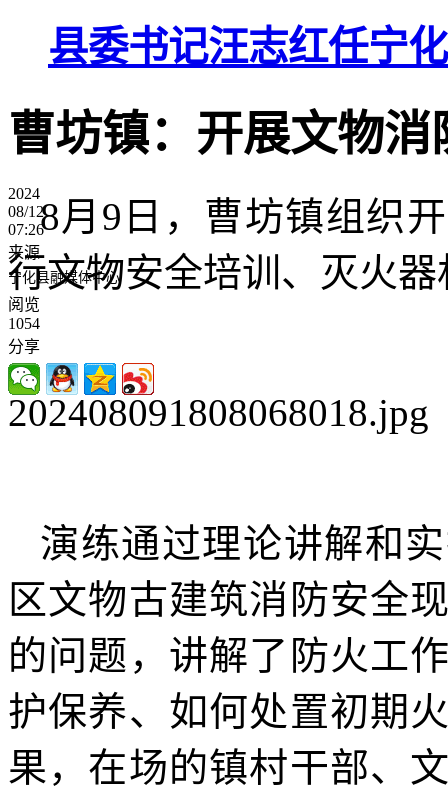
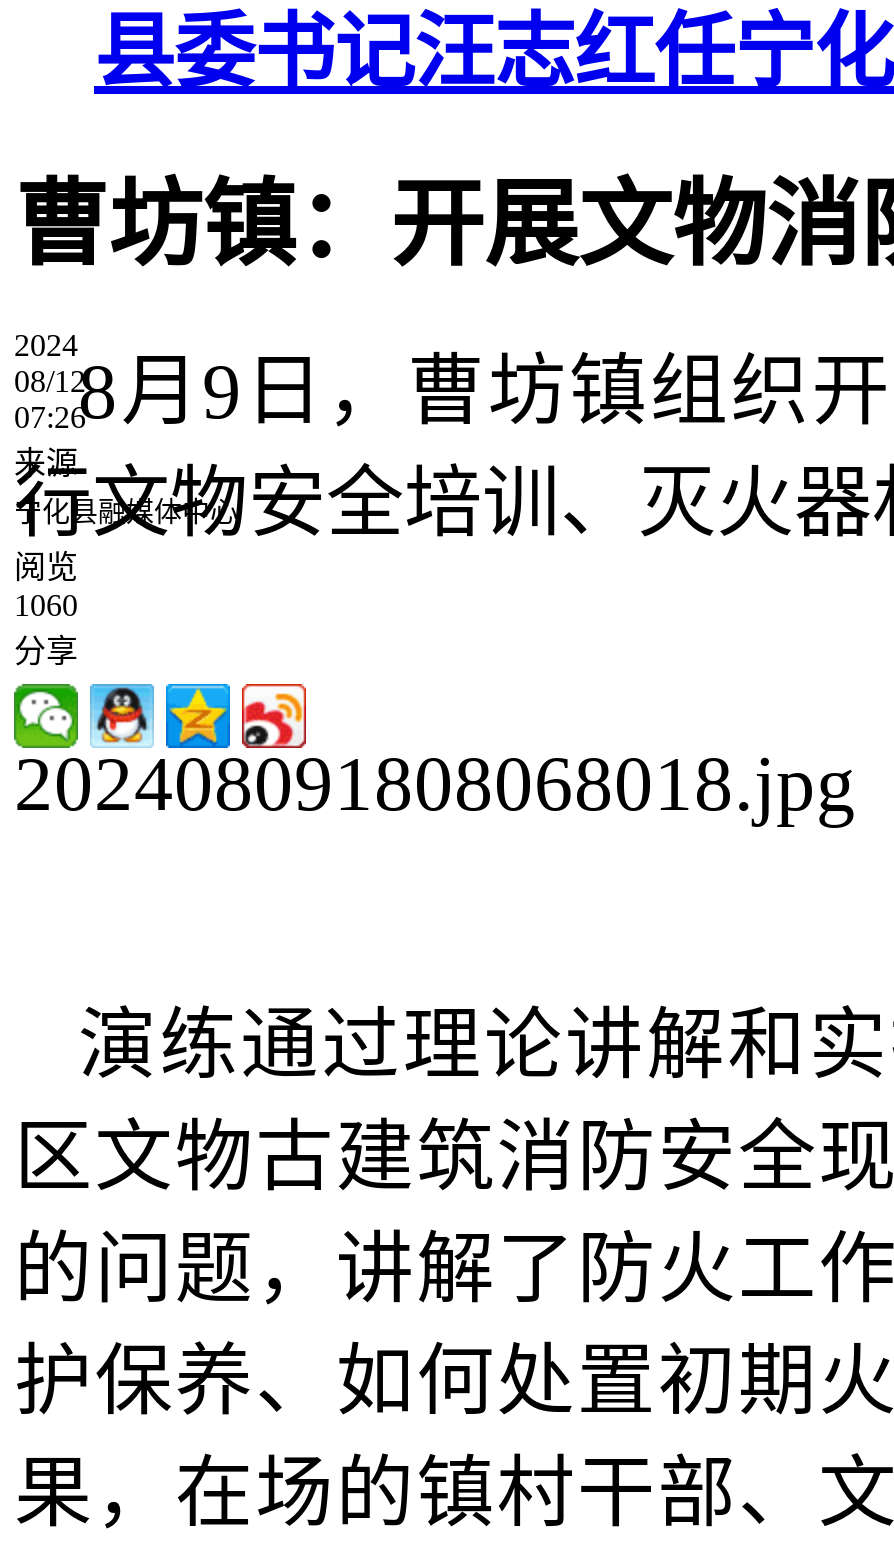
[8,315,40,332] 1054 -> [14,589,78,623] 1060

